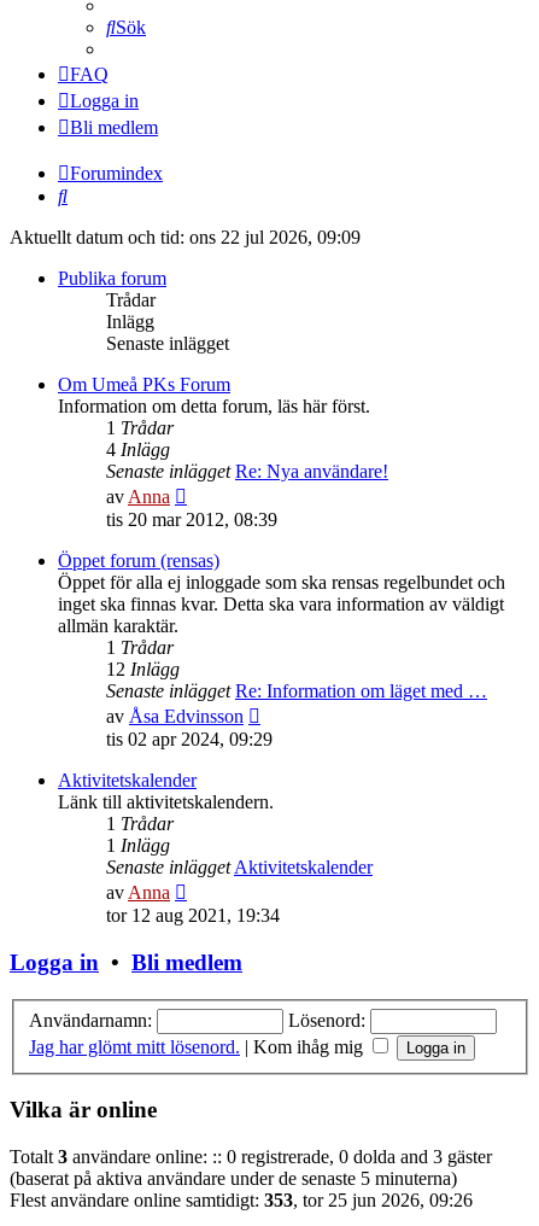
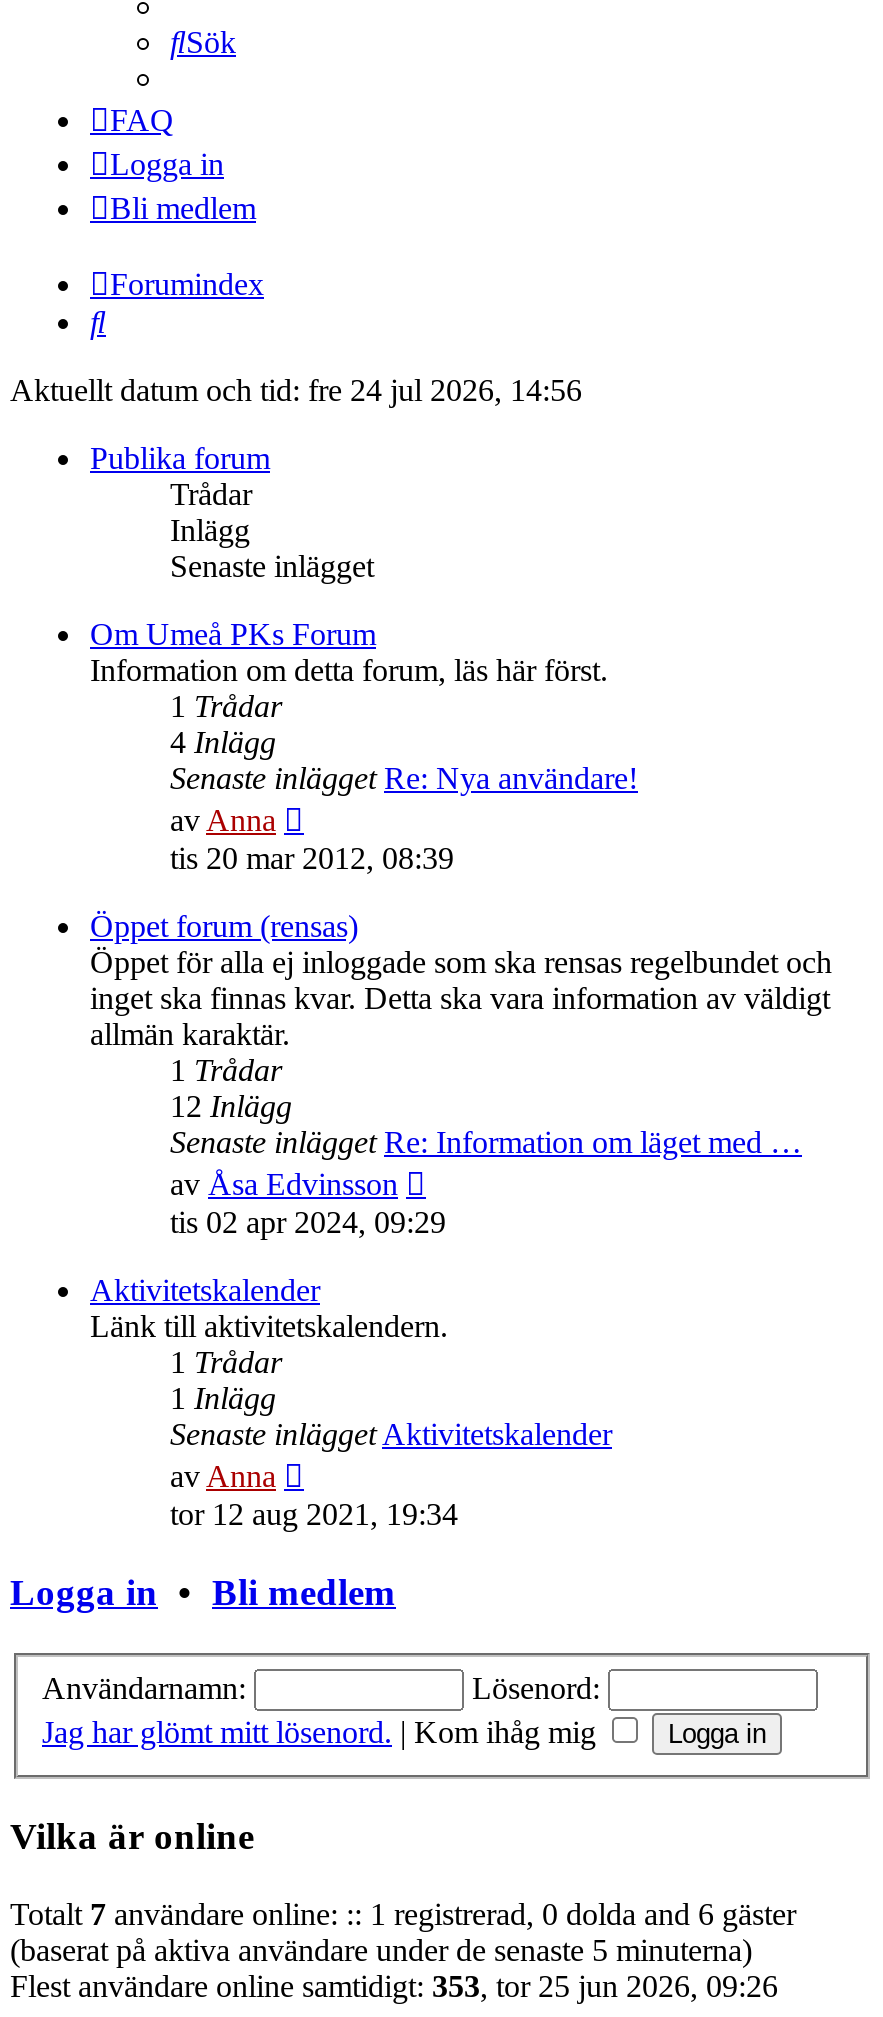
[10,227,361,248] Aktuellt datum och tid: ons 22 jul 2026, 09:09 -> [10,374,582,408] Aktuellt datum och tid: fre 24 jul 2026, 14:56
[10,1146,492,1167] Totalt 3 användare online: :: 0 registrerade, 0 dolda and 3 gäster -> [10,1897,796,1931] Totalt 7 användare online: :: 1 registrerad, 0 dolda and 6 gäster

